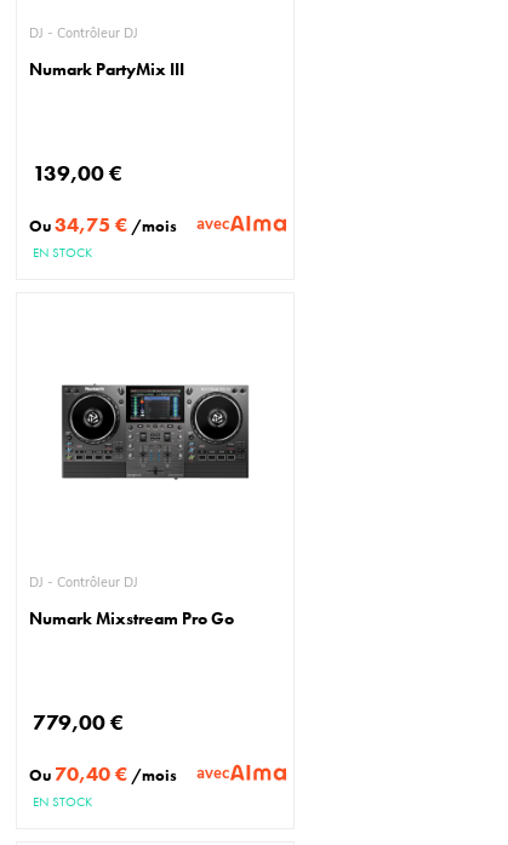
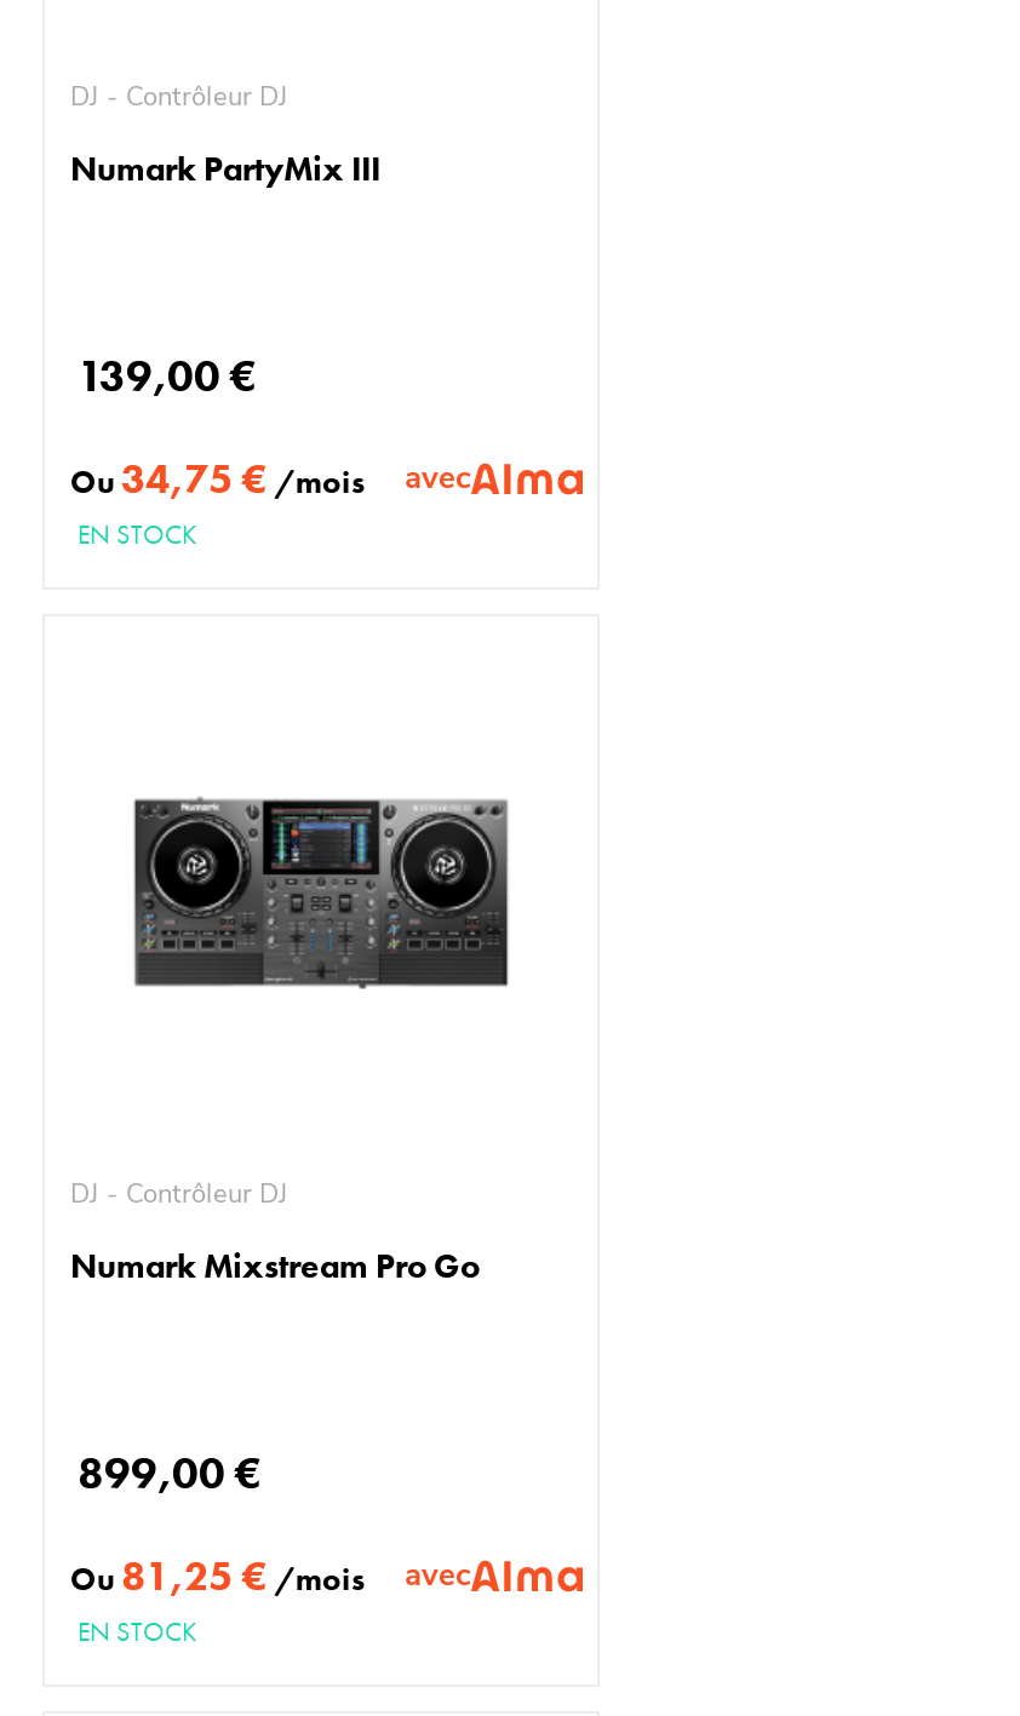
[33,708,124,736] 779,00 € -> [77,1446,261,1502] 899,00 €
[30,760,230,786] Ou 70,40 €/mois avec -> [70,1551,470,1604] Ou 81,25 €/mois avec

